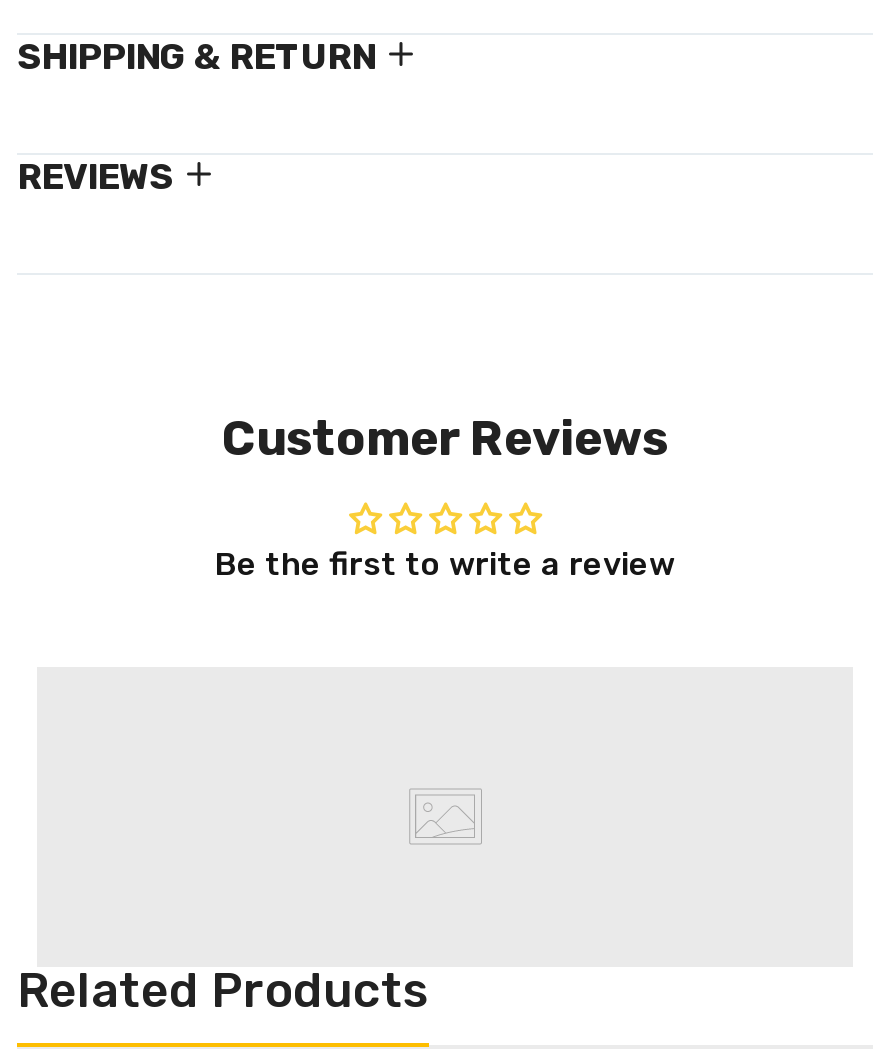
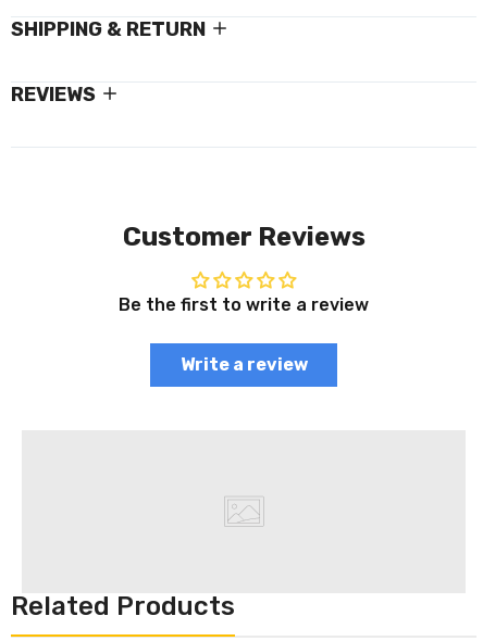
none -> [180,354,307,375] Write a review

